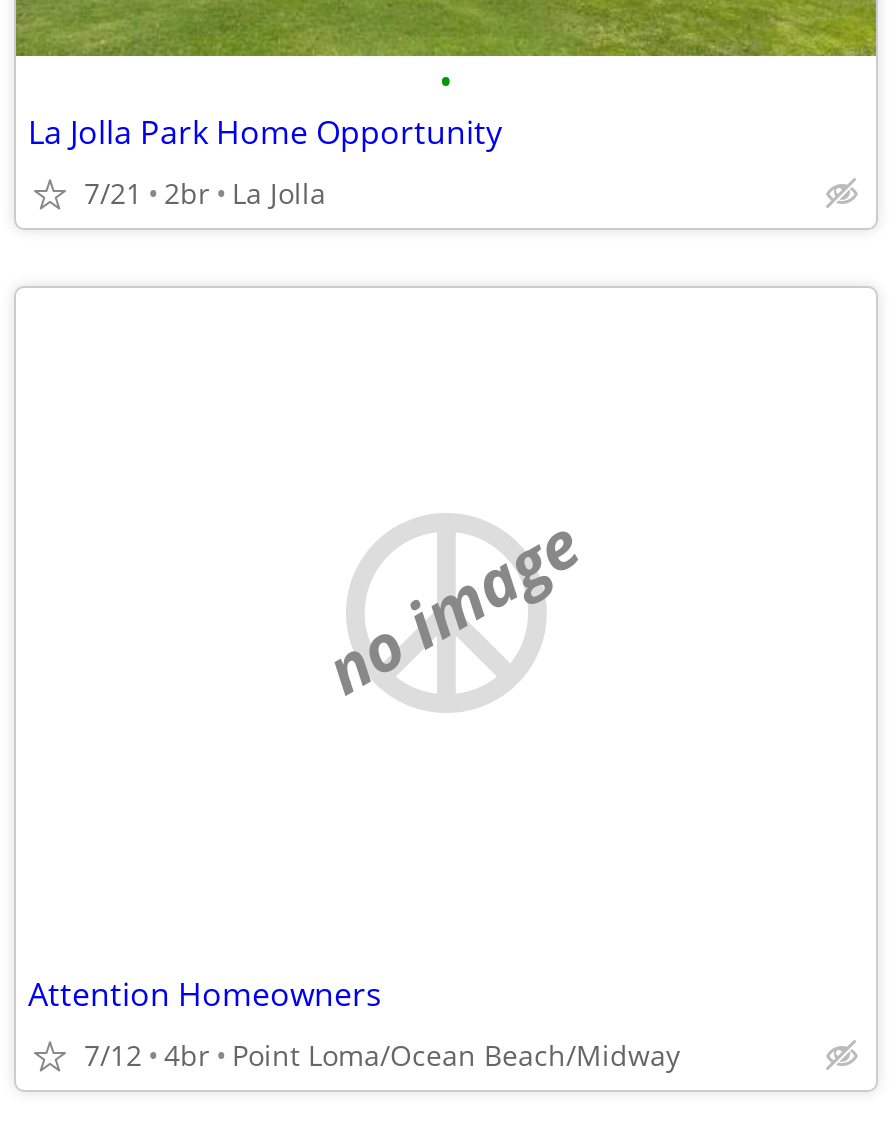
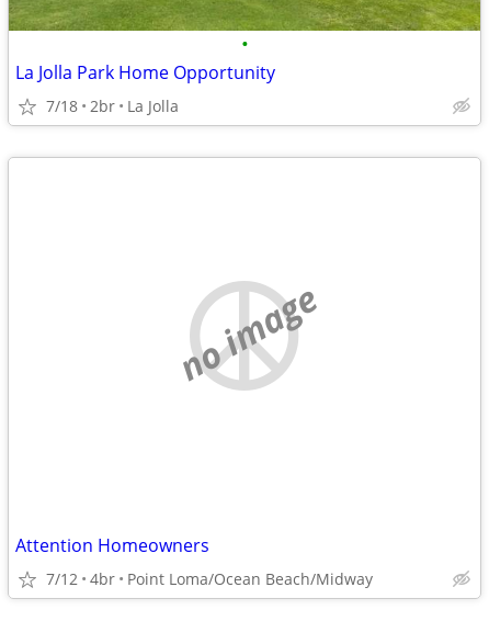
[84,174,326,212] 7/21 2br La Jolla -> [46,95,179,116] 7/18 2br La Jolla

